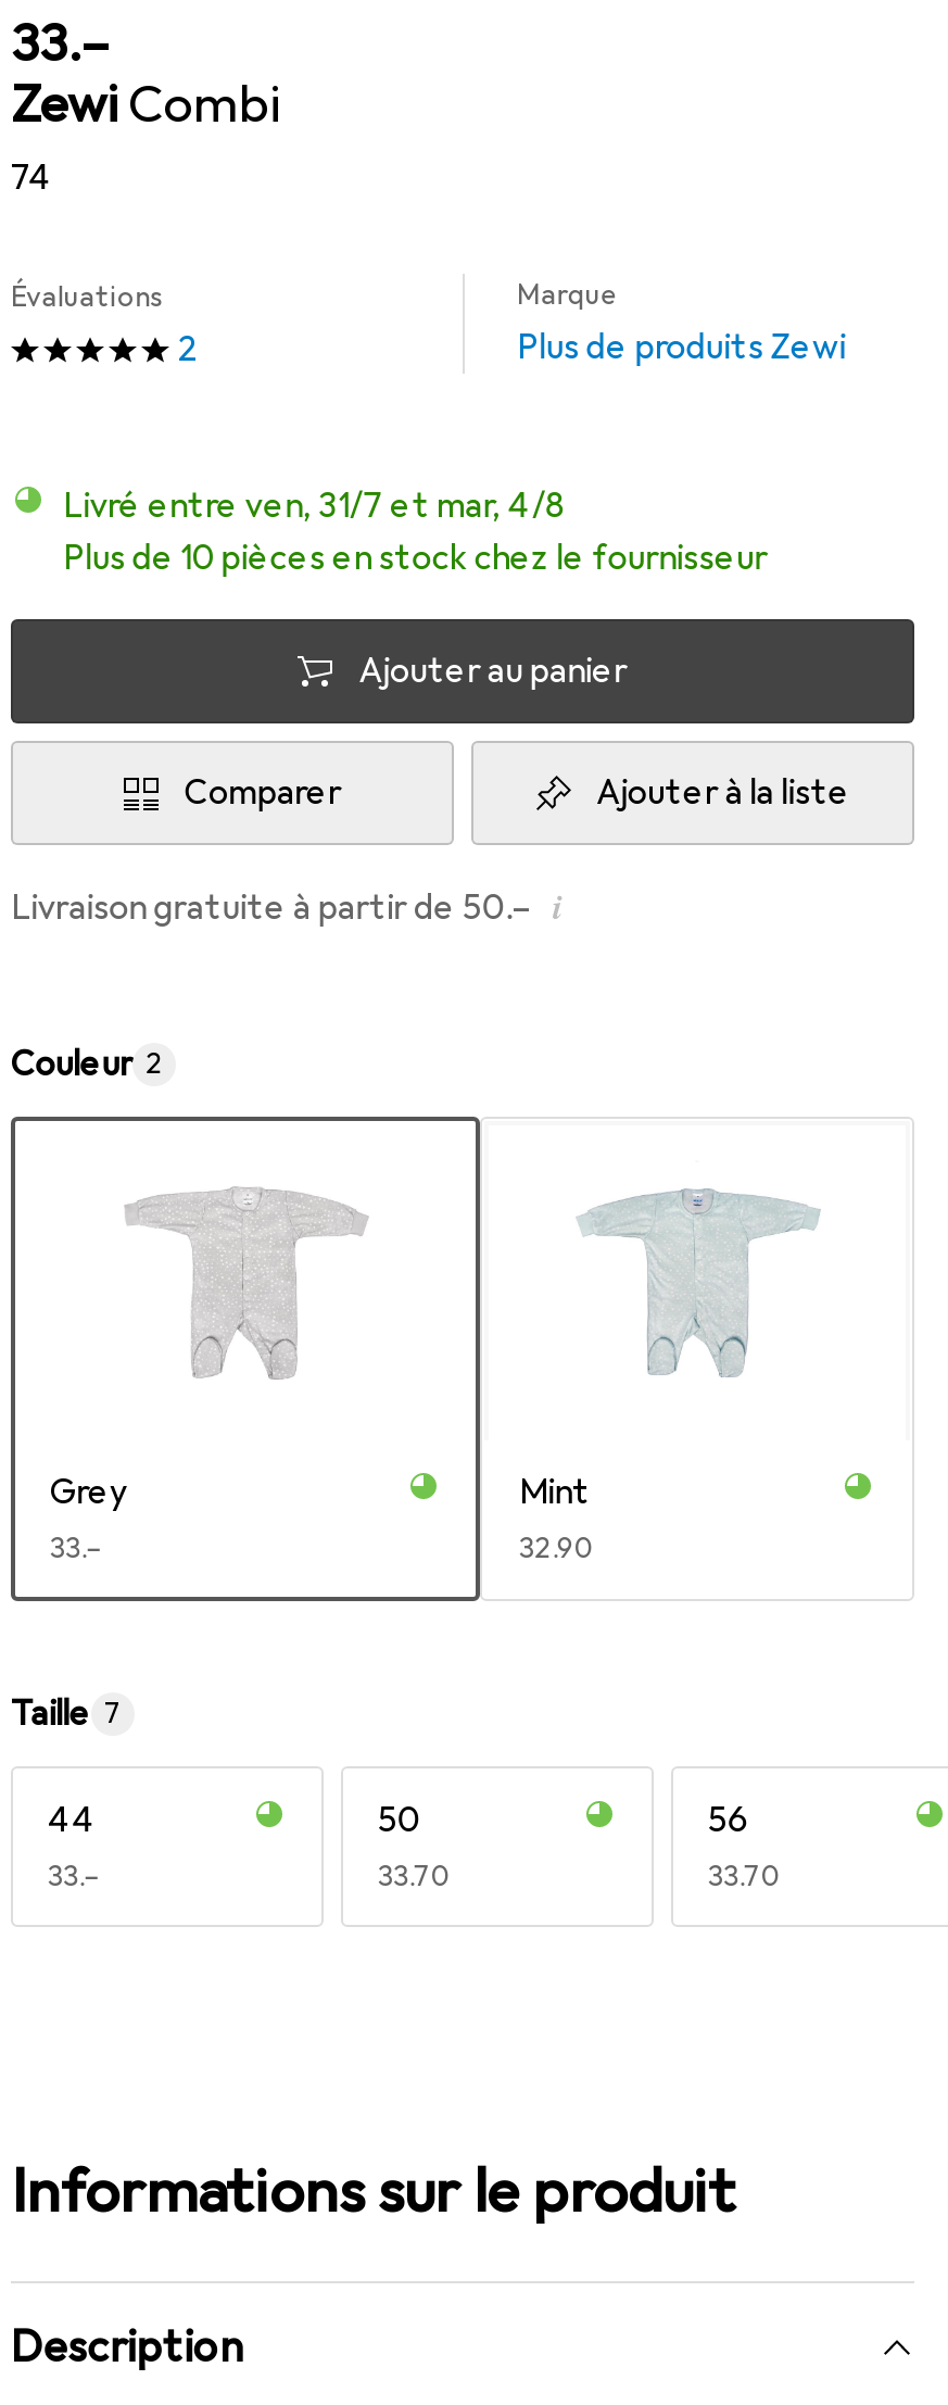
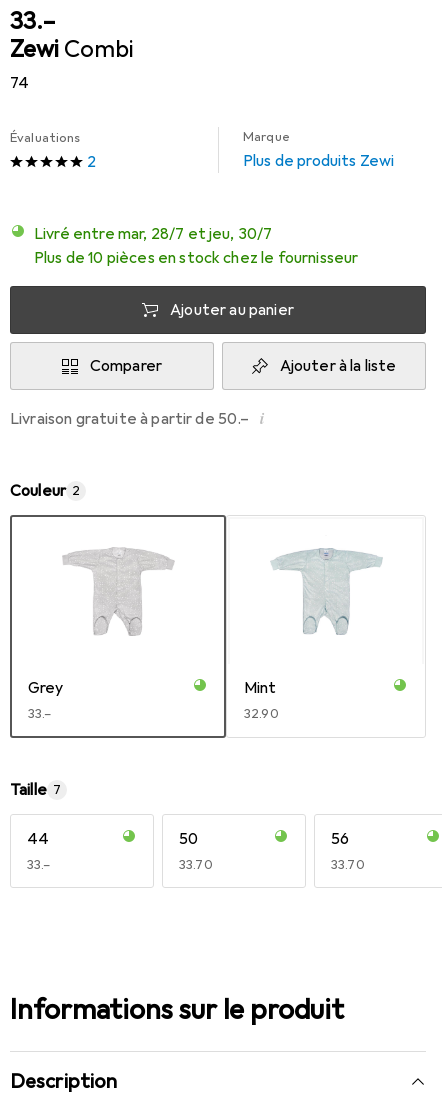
[83,484,565,528] Livré entre ven, 31/7 et mar, 4/8 -> [43,224,272,244] Livré entre mar, 28/7 et jeu, 30/7

